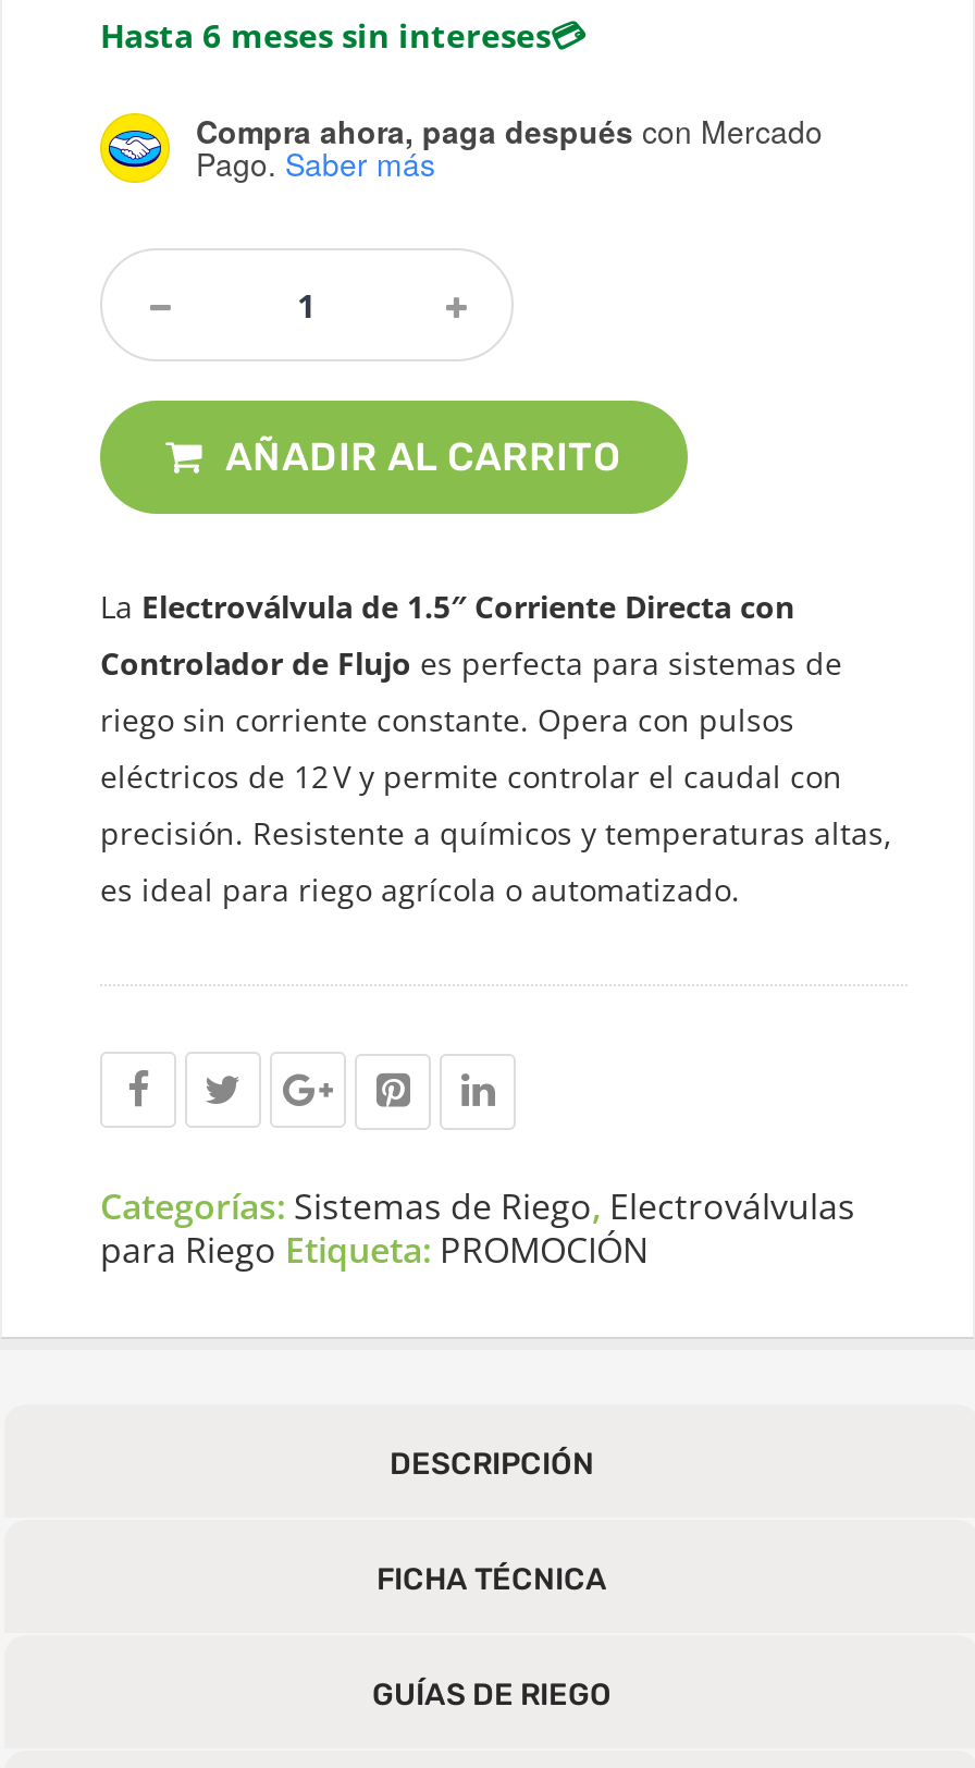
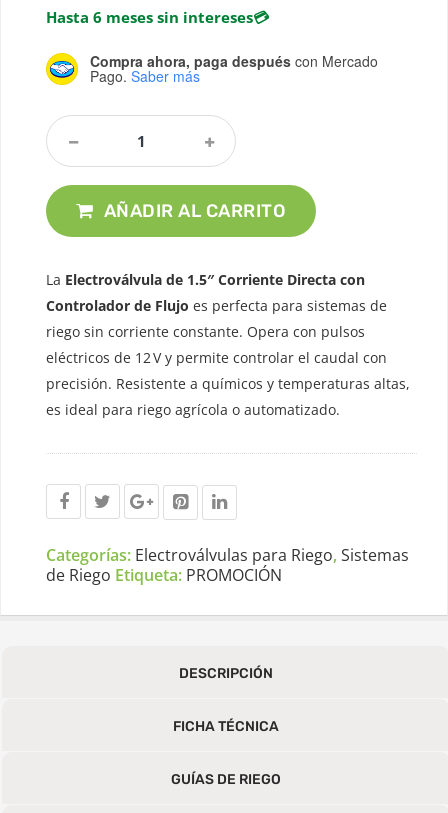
[100,1183,855,1230] Categorías: Sistemas de Riego, Electroválvulas -> [46,544,409,566] Categorías: Electroválvulas para Riego, Sistemas
[100,1226,649,1274] para Riego Etiqueta: PROMOCIÓN -> [46,564,282,586] de Riego Etiqueta: PROMOCIÓN

